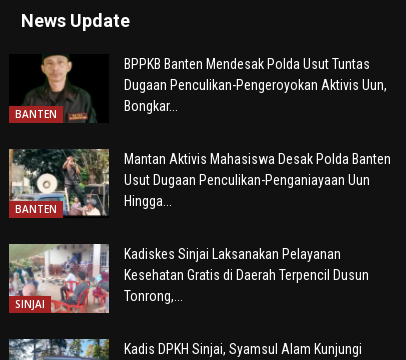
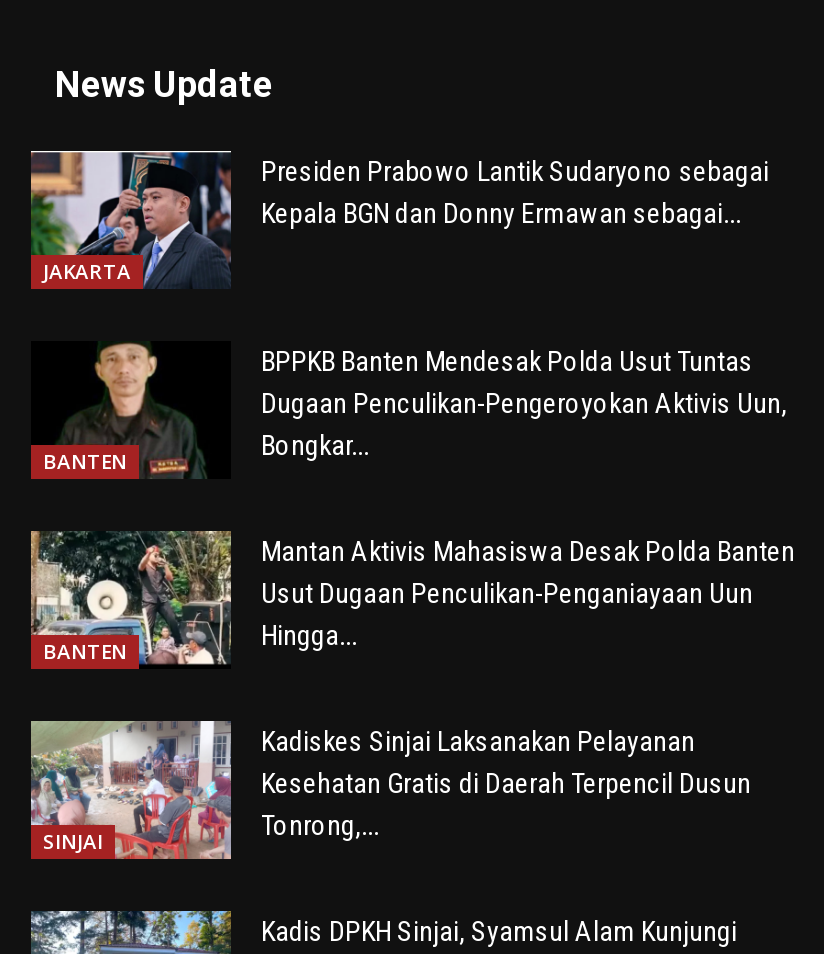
none -> [29,148,233,285] [image] | JAKARTA
none -> [261,156,769,230] Presiden Prabowo Lantik Sudaryono sebagai | Kepala BGN dan Donny Ermawan sebagai...

